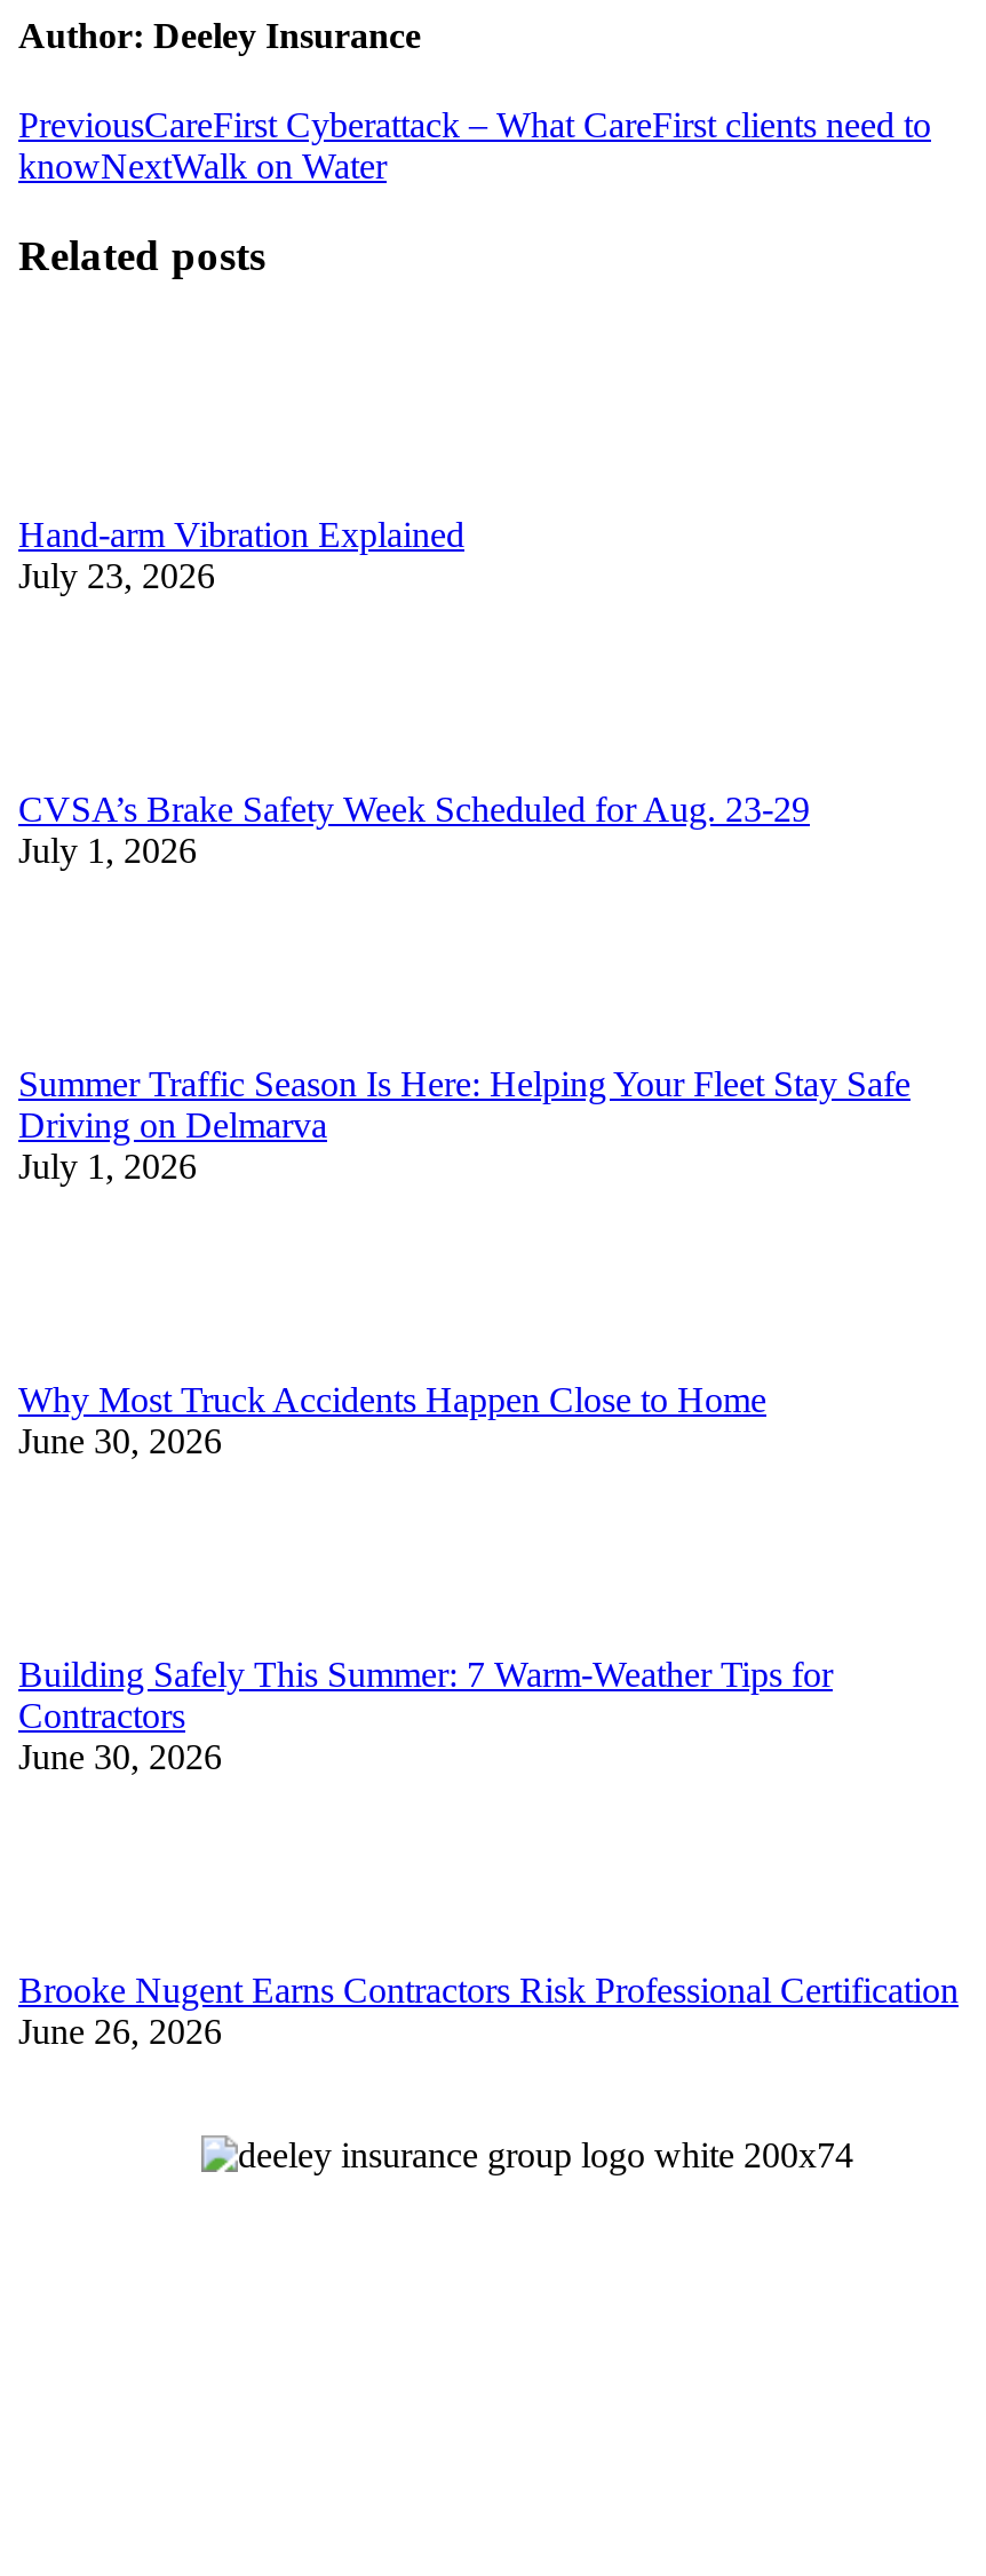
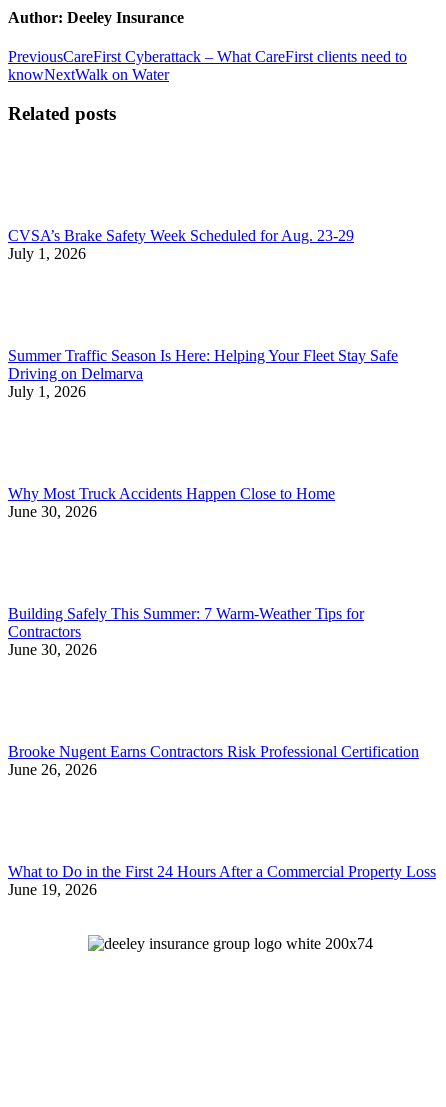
[18,516,464,596] Hand-arm Vibration Explained | July 23, 2026 -> none
moved [18,791,959,2052] -> [8,227,419,778]: CVSA’s Brake Safety Week Scheduled for Aug. 23-29 | July 1, 2026 | Summer Traffic Season Is Here: Helping Your Fleet Stay Safe | ... | Brooke Nugent Earns Contractors Risk Professional Certification | June 26, 2026
none -> [8,863,436,898] What to Do in the First 24 Hours After a Commercial Property Loss | June 19, 2026

